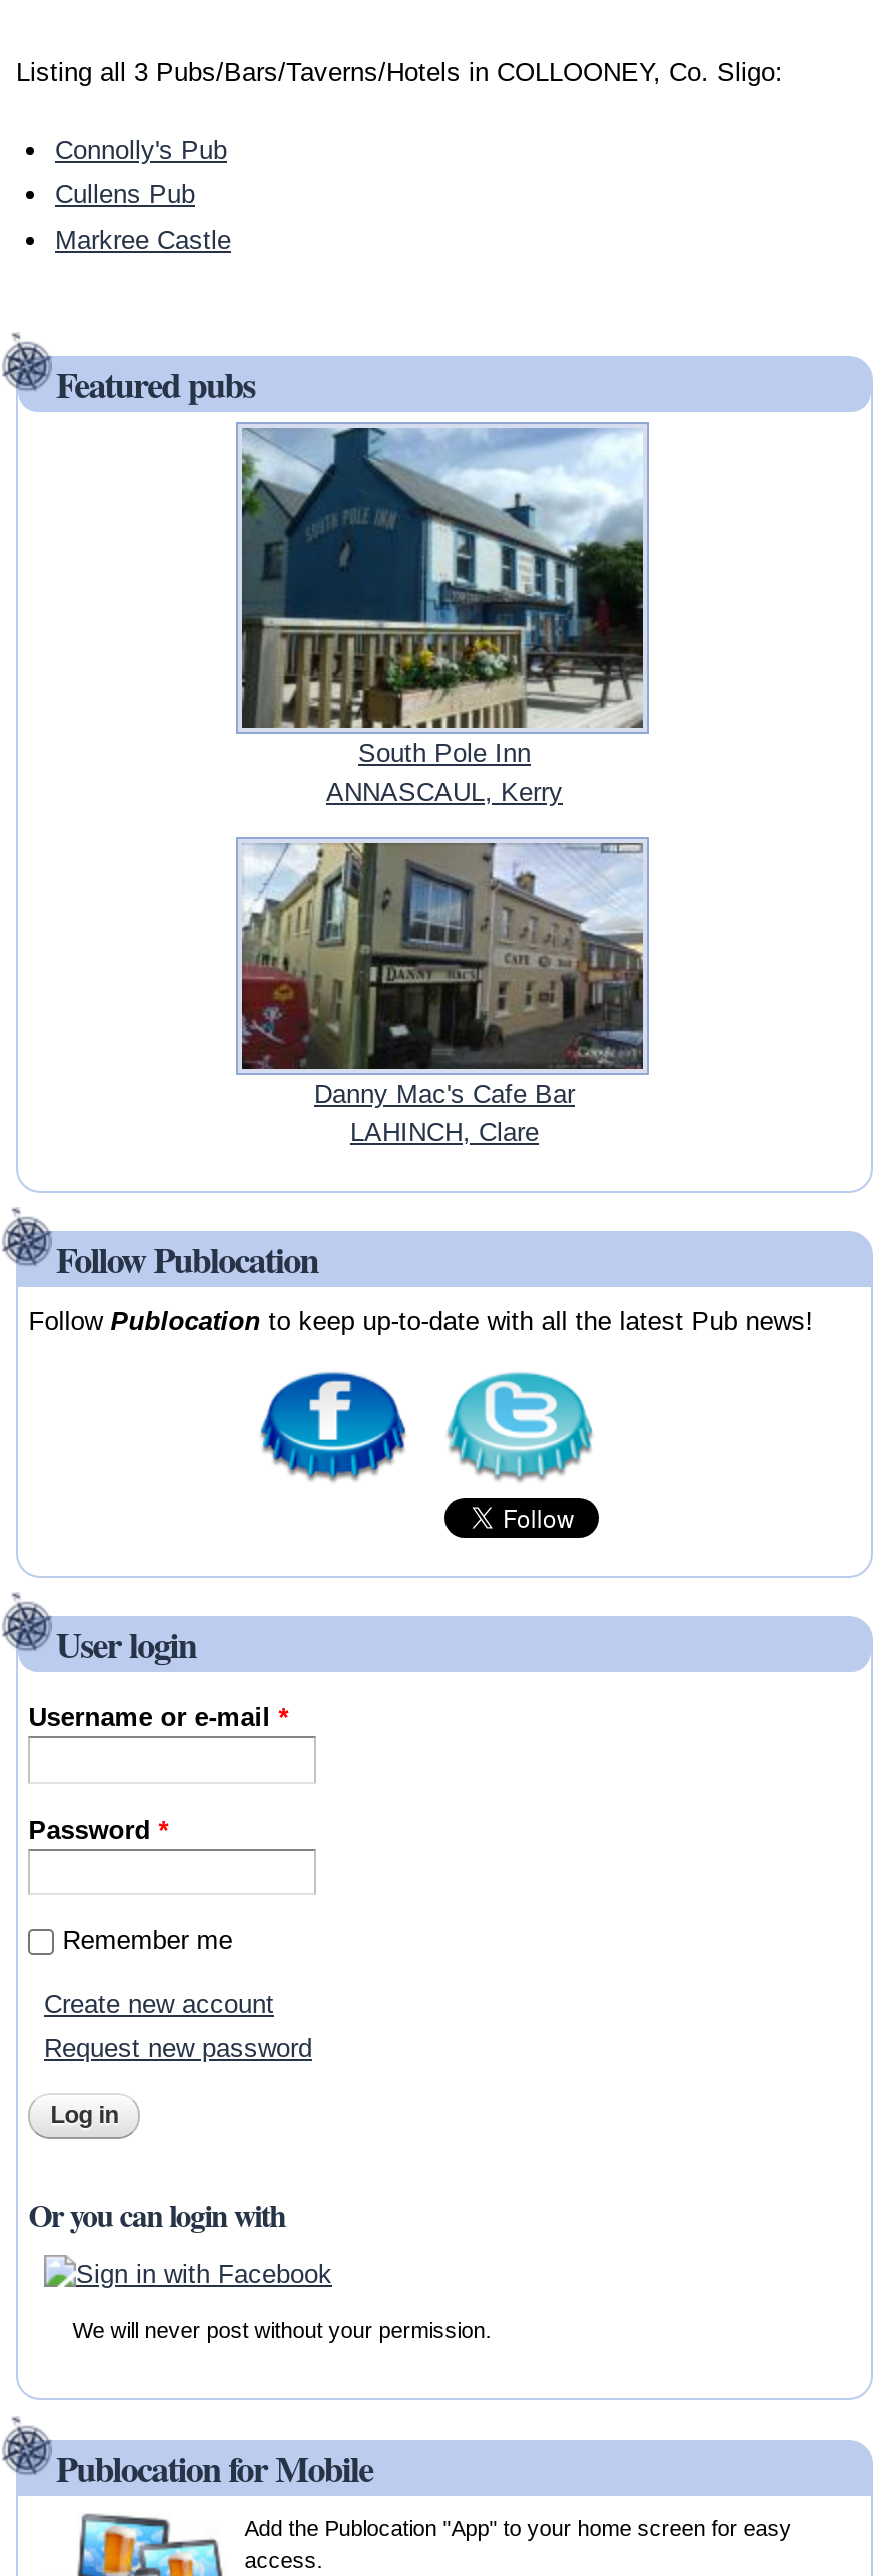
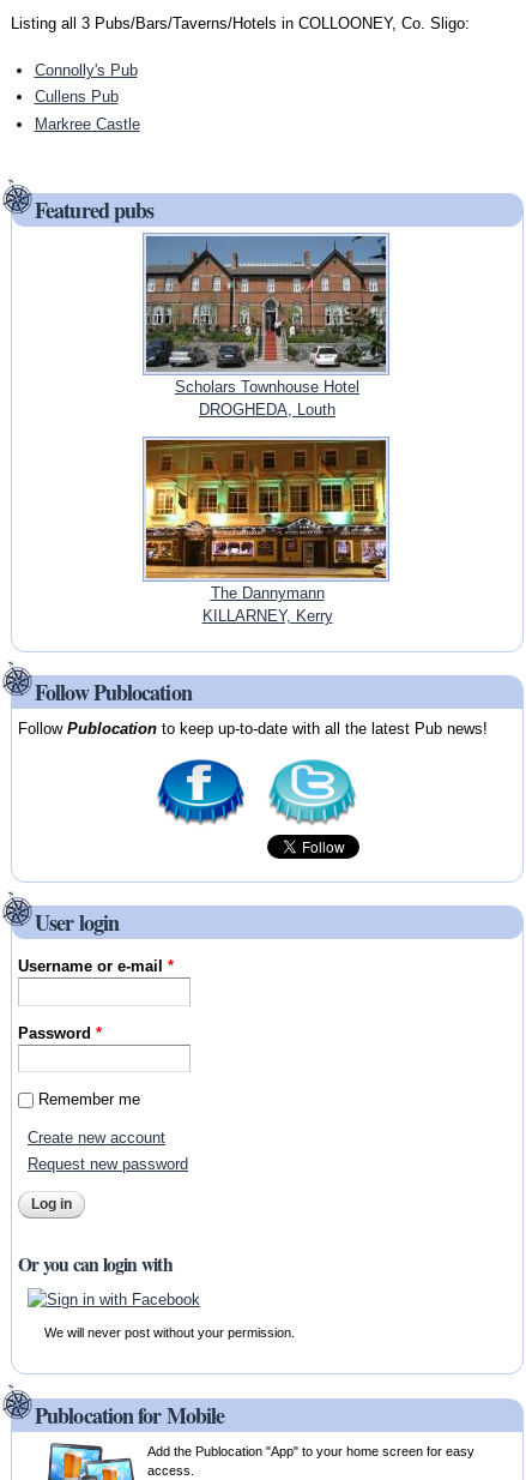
[240,428,643,808] [image] | South Pole Inn | ANNASCAUL, Kerry -> [146,235,386,419] [image] | Scholars Townhouse Hotel | DROGHEDA, Louth
[240,839,645,1148] [image] | Danny Mac's Cafe Bar | LAHINCH, Clare -> [145,439,387,625] [image] | The Dannymann | KILLARNEY, Kerry

